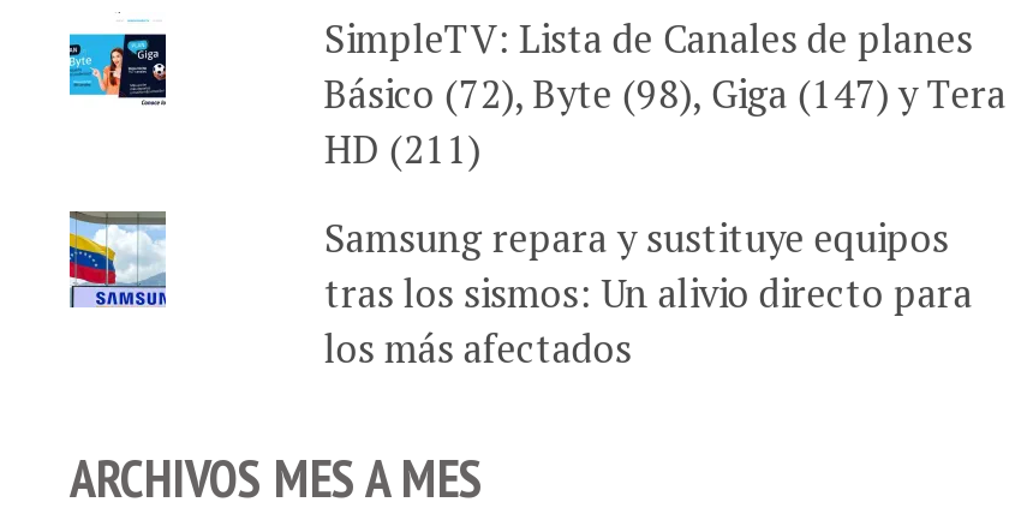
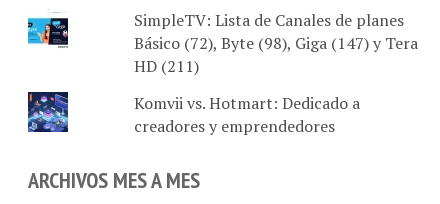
[67,209,168,307] [image] -> [27,91,69,133] [image]
[324,212,973,375] Samsung repara y sustituye equipos | tras los sismos: Un alivio directo para | los más afectados -> [134,92,360,137] Komvii vs. Hotmart: Dedicado a | creadores y emprendedores

